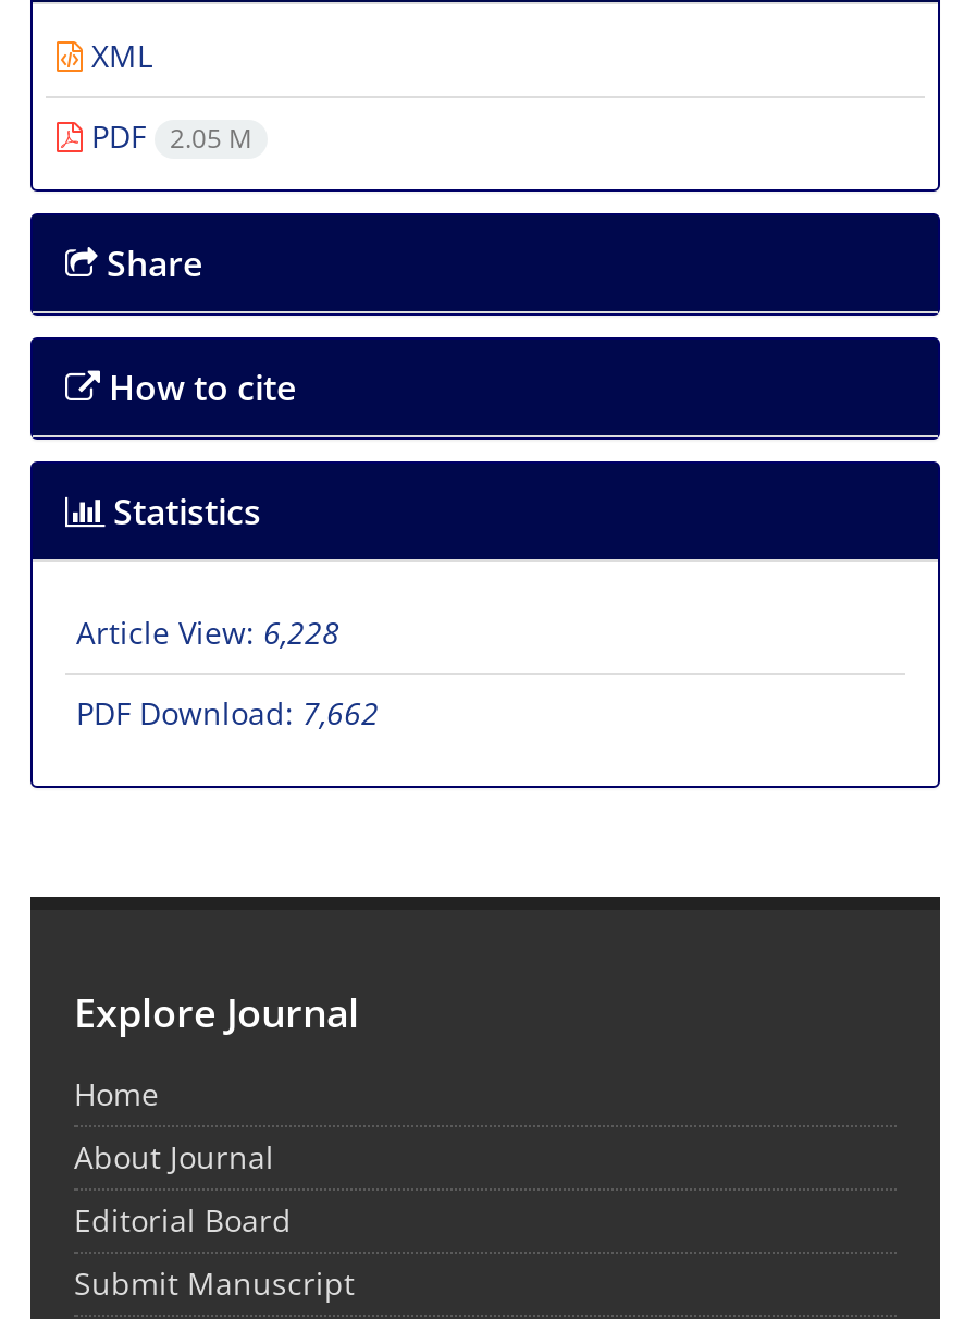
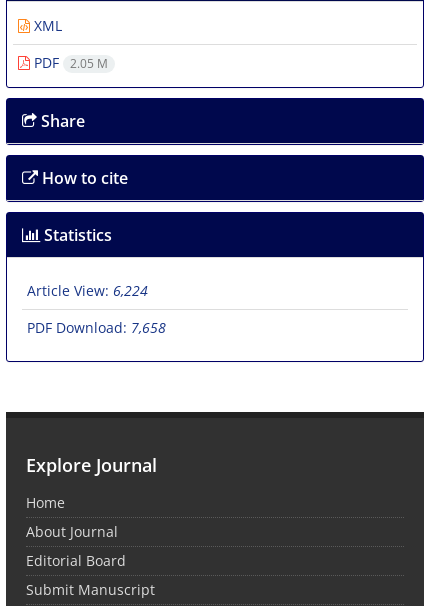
[76,612,339,653] Article View: 6,228 -> [27,281,148,300] Article View: 6,224
[76,693,379,734] PDF Download: 7,662 -> [27,318,166,337] PDF Download: 7,658

